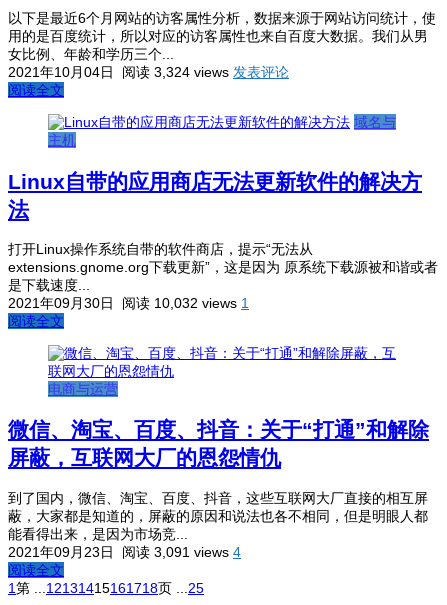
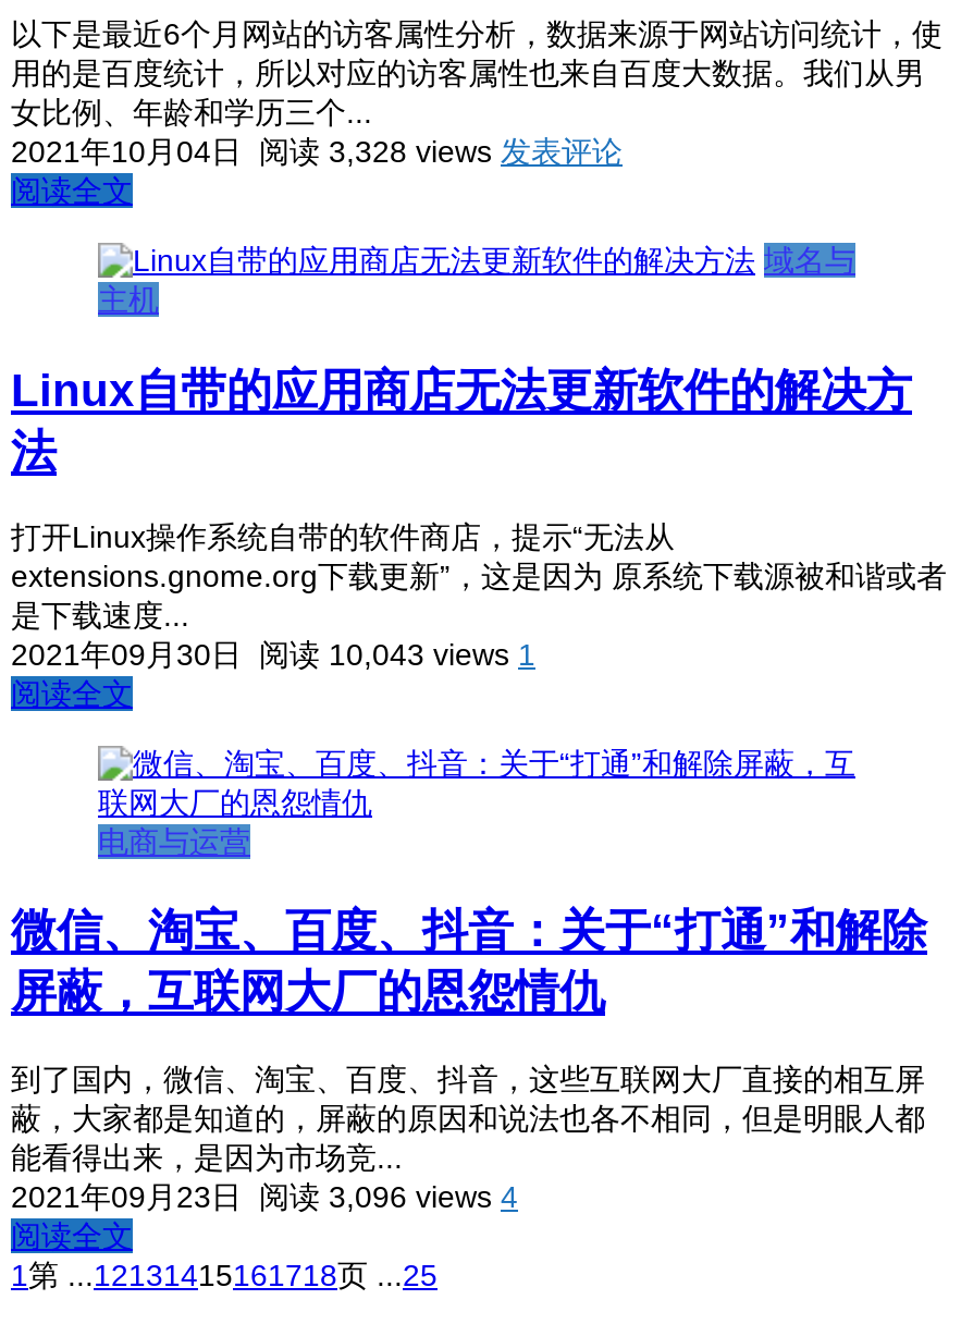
[8,64,289,80] 2021年10月04日 阅读 3,324 views 发表评论 -> [11,134,623,169] 2021年10月04日 阅读 3,328 views 发表评论
[8,295,249,311] 2021年09月30日 阅读 10,032 views 1 -> [11,637,535,672] 2021年09月30日 阅读 10,043 views 1
[8,544,241,560] 2021年09月23日 阅读 3,091 views 4 -> [11,1179,518,1214] 2021年09月23日 阅读 3,096 views 4

